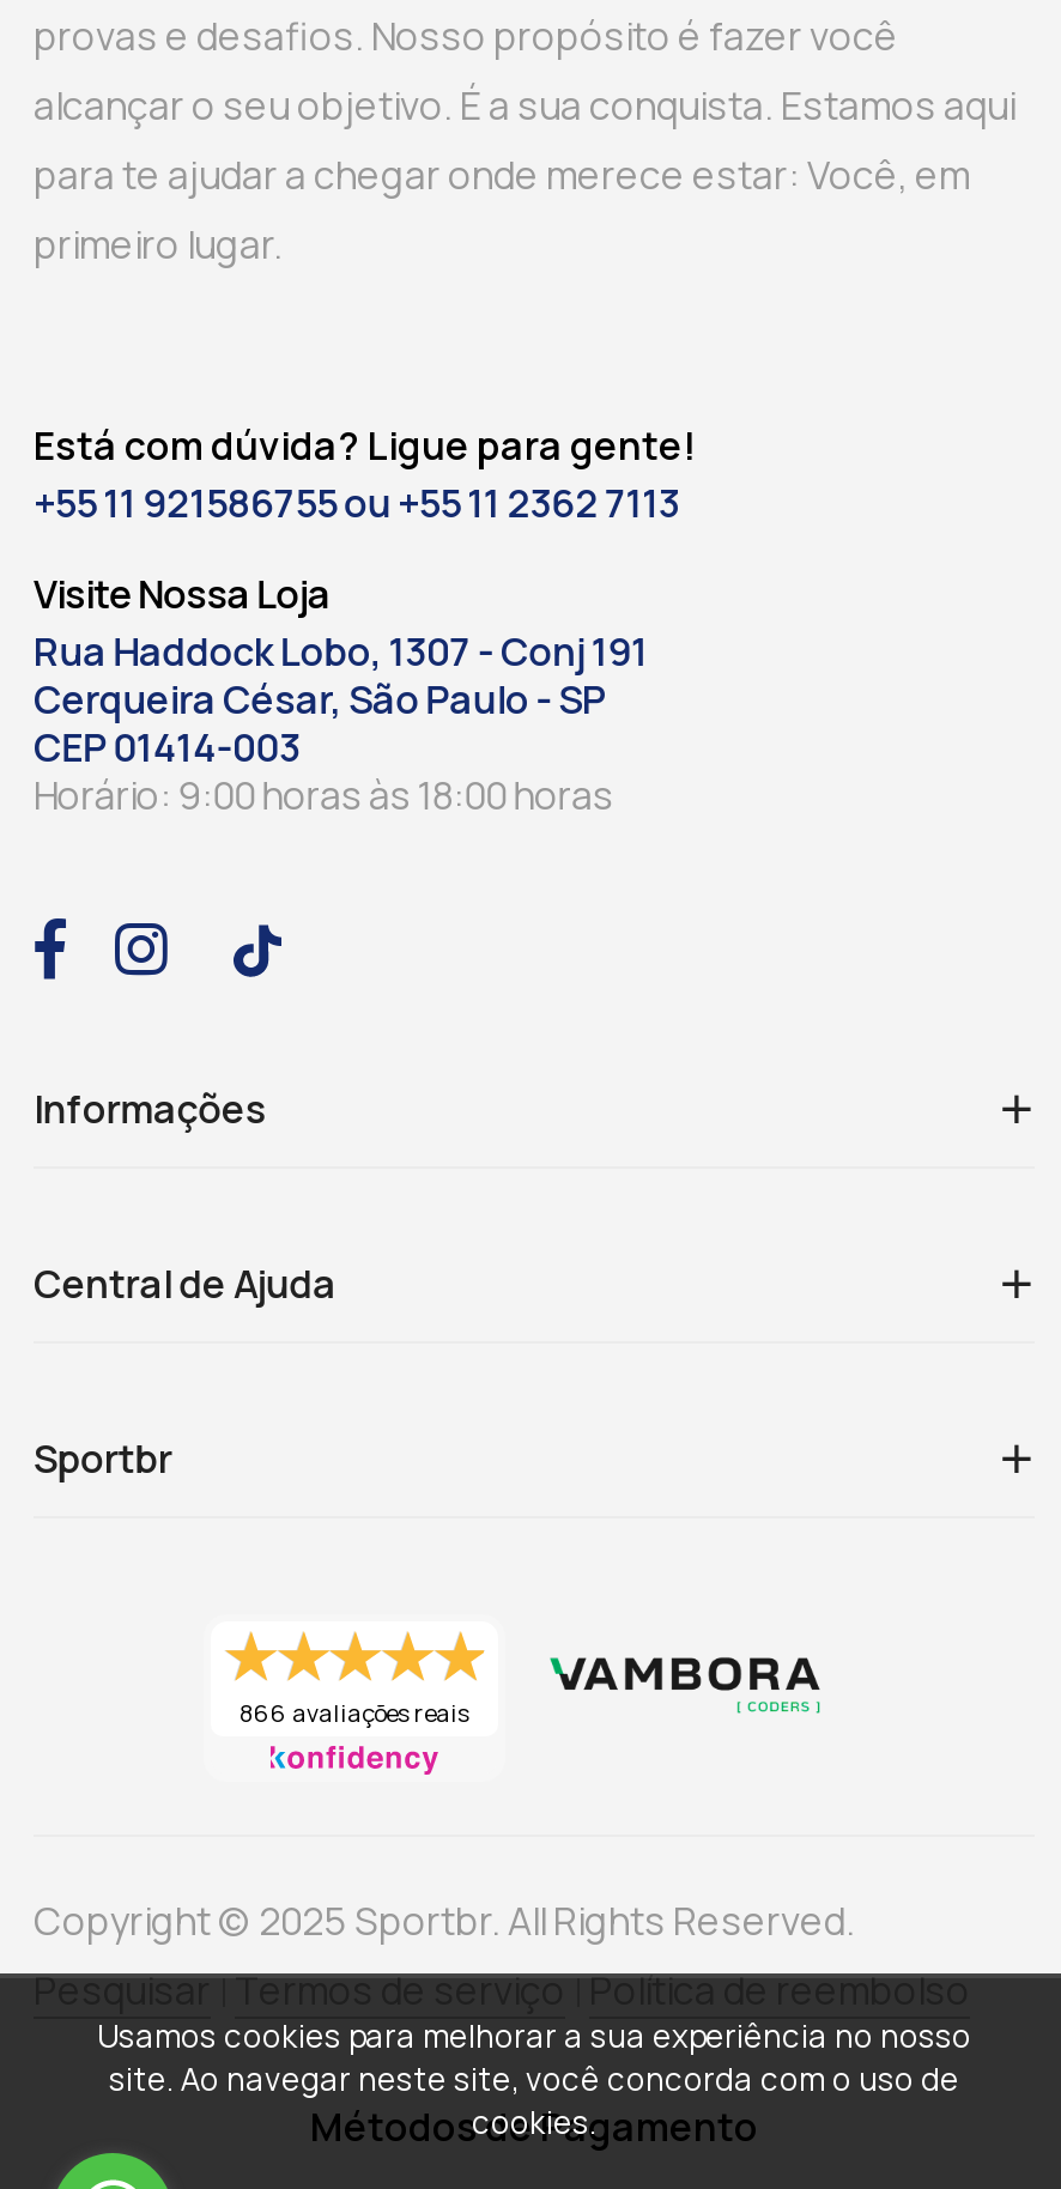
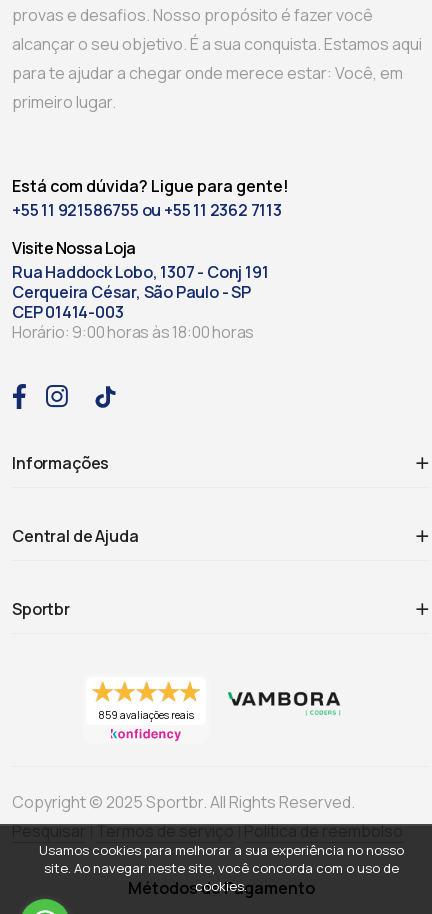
[240,1696,469,1729] 866 avaliações reais -> [98,708,193,722] 859 avaliações reais

